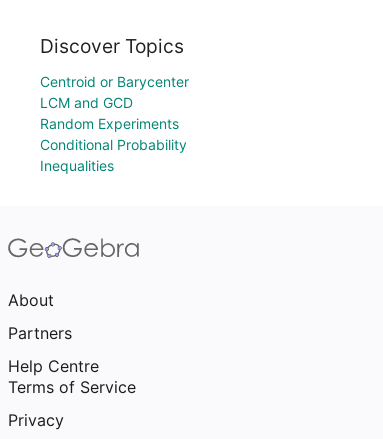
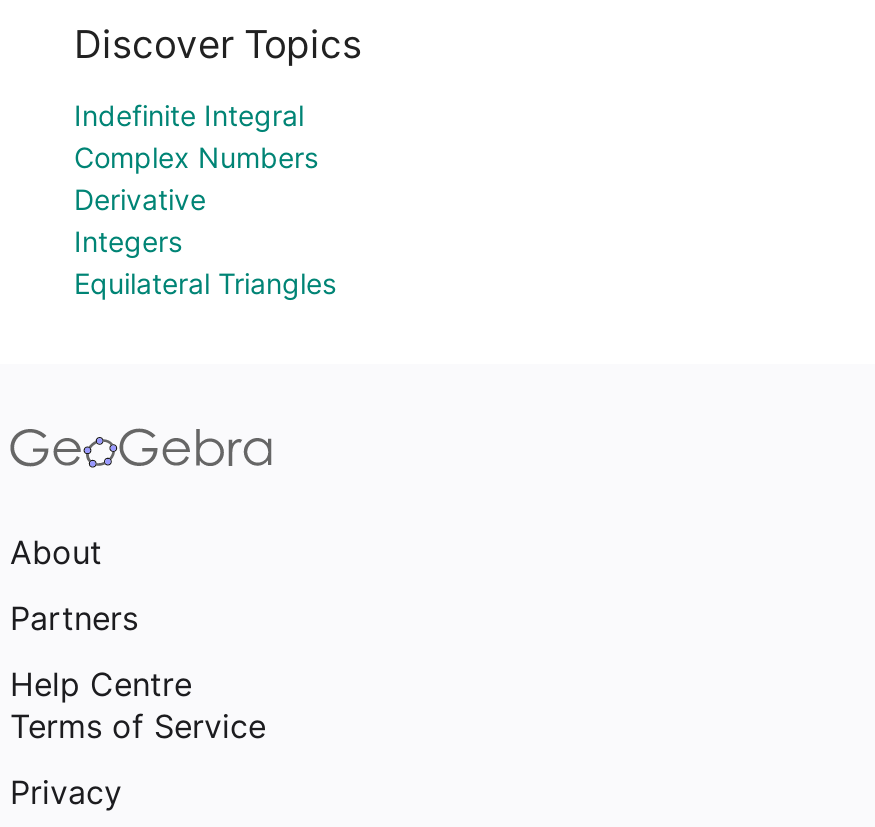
[40,73,189,174] Centroid or Barycenter | LCM and GCD | Random Experiments | Conditional Probability | Inequalities -> [74,98,336,300] Indefinite Integral | Complex Numbers | Derivative | Integers | Equilateral Triangles

